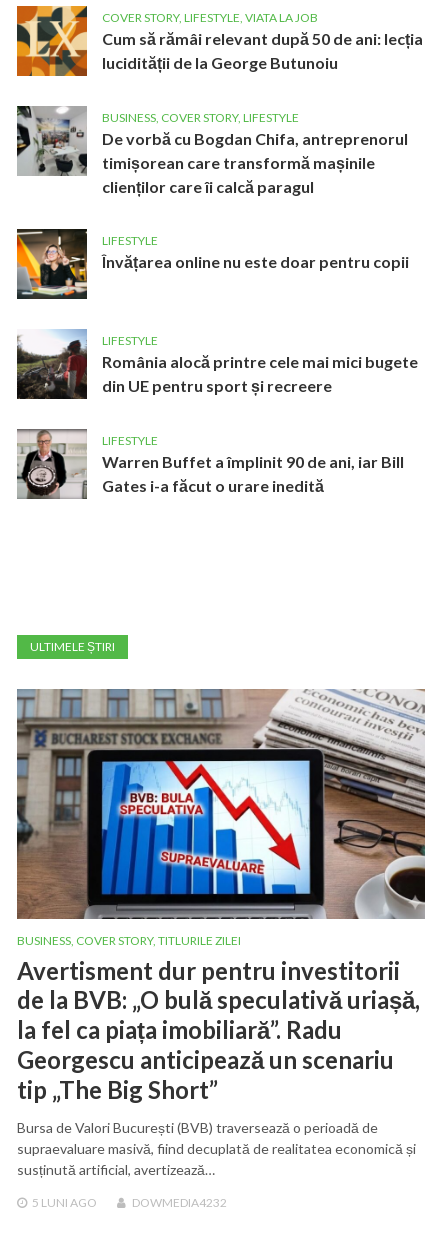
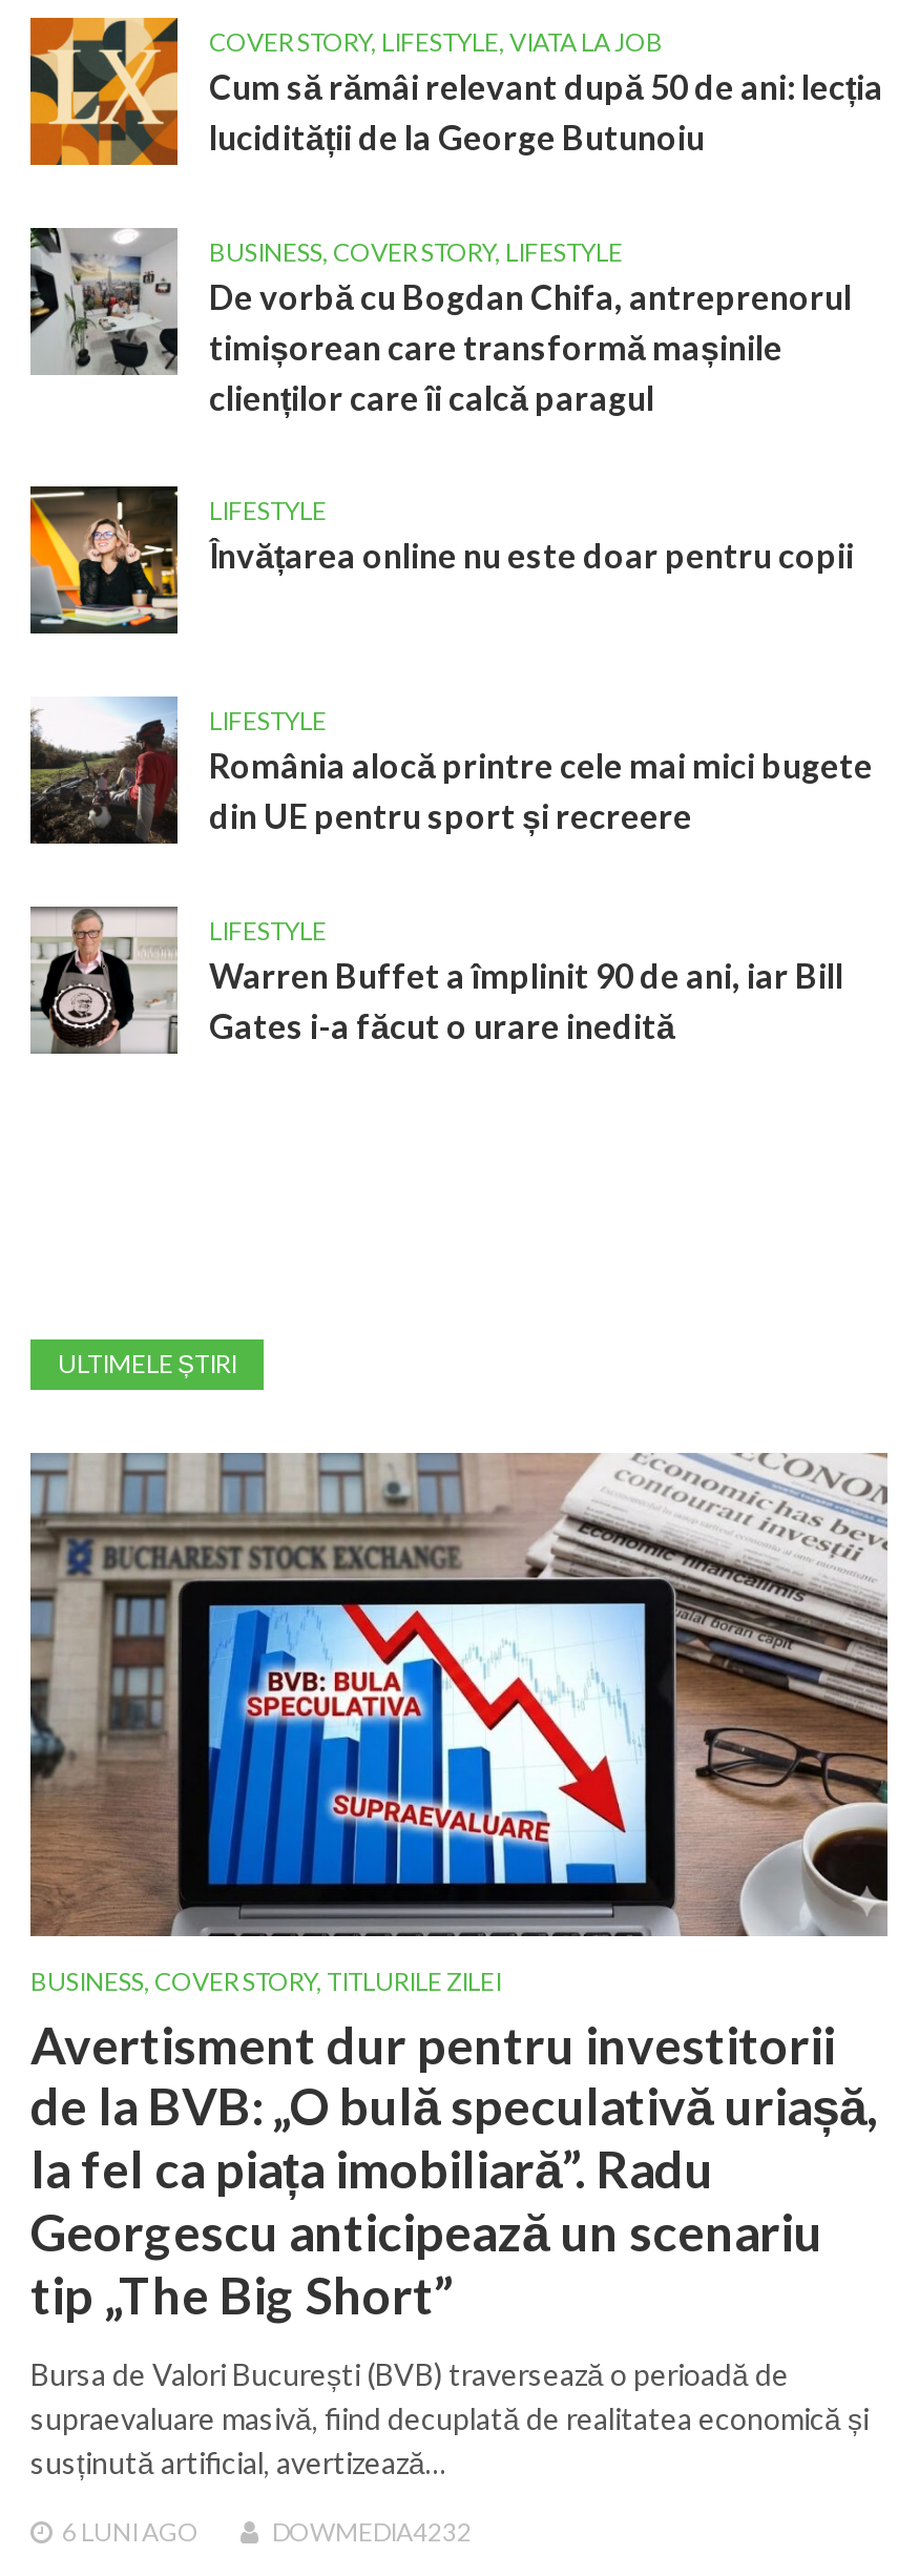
[32,1195,97,1210] 5 LUNIAGO -> [62,2516,199,2548] 6 LUNIAGO

